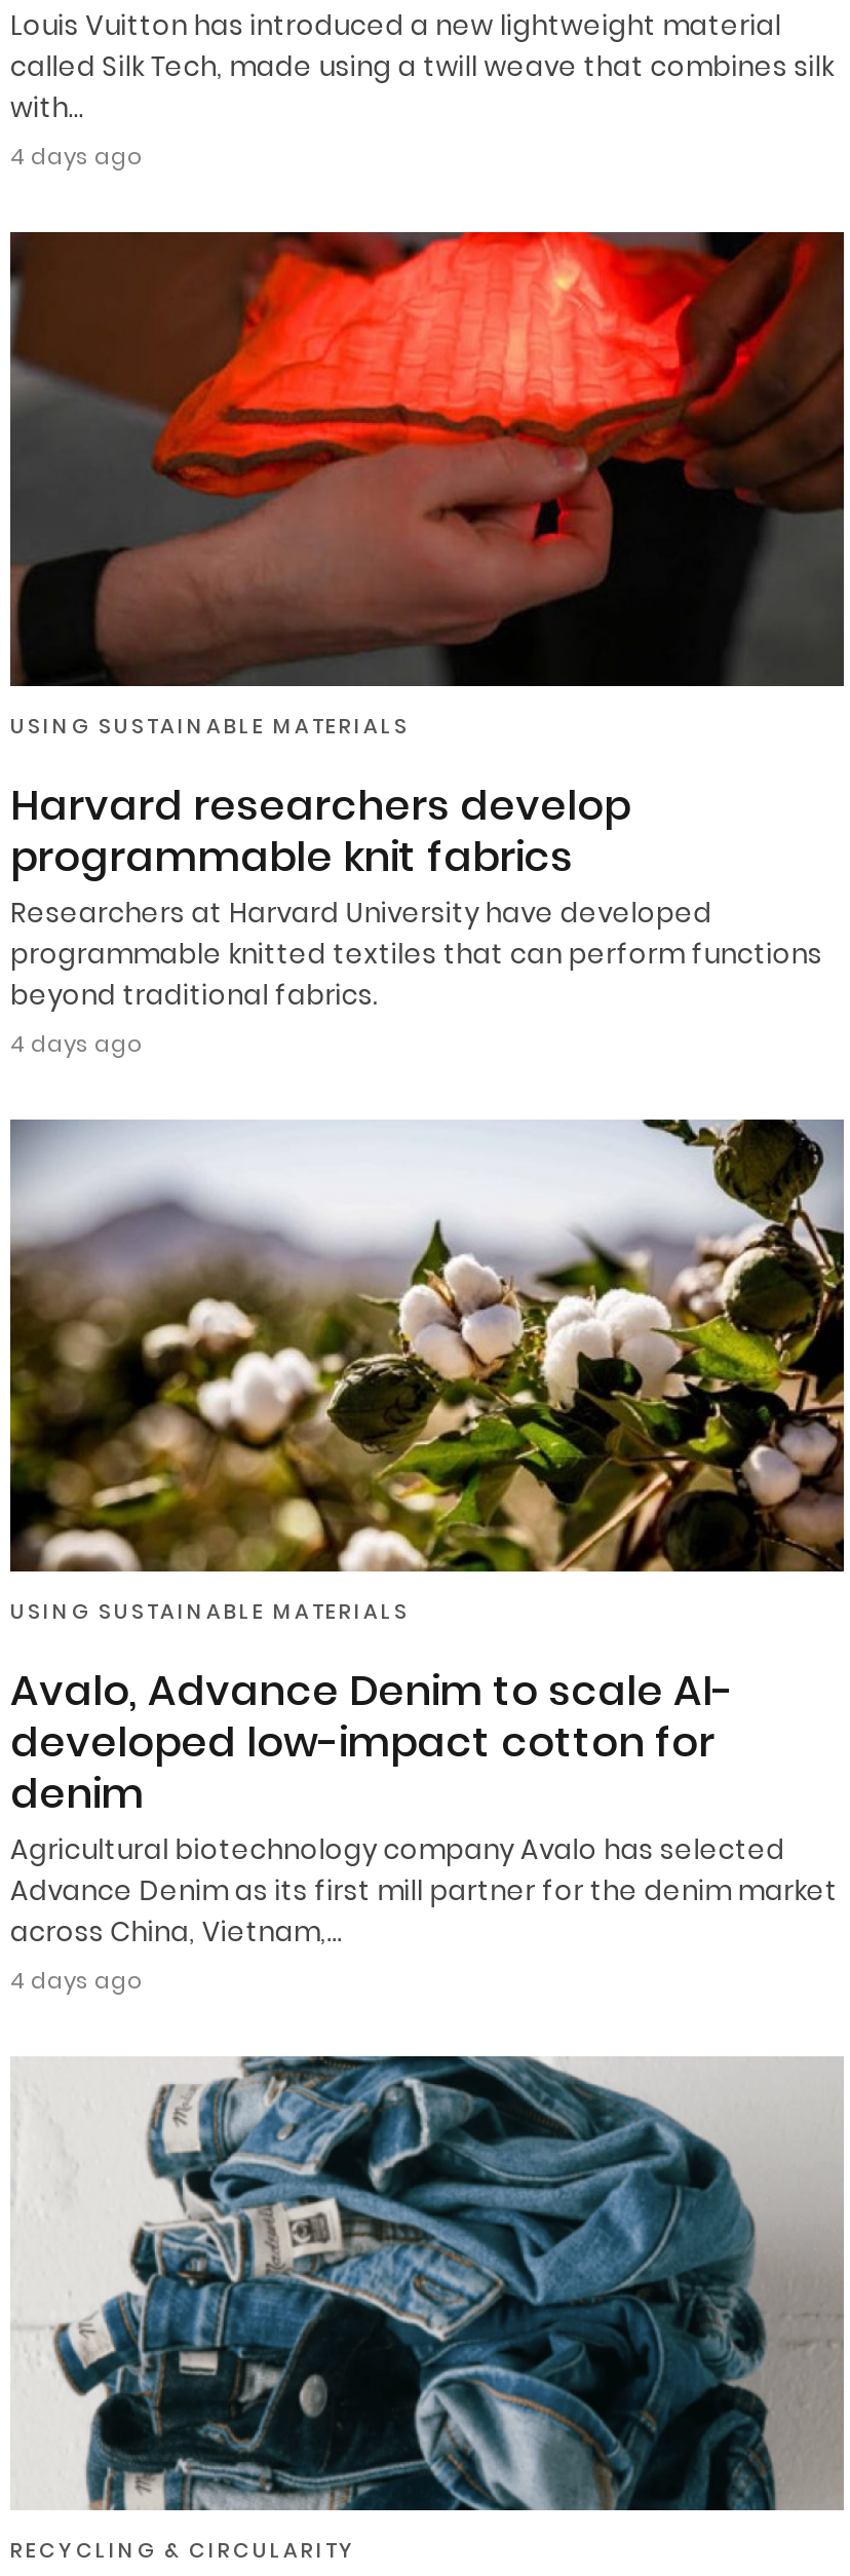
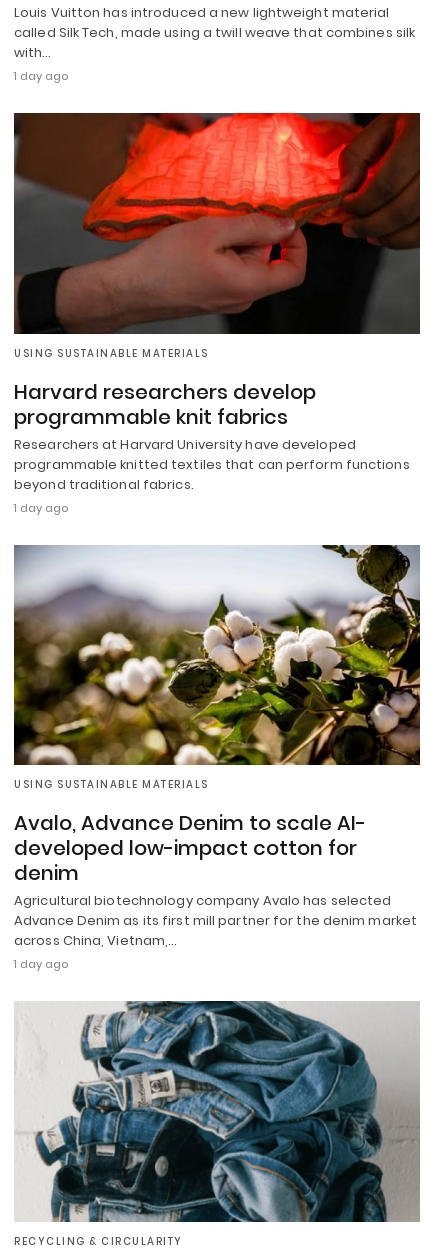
[10,140,142,173] 4 days ago -> [14,68,68,84] 1 day ago
[10,1026,142,1059] 4 days ago -> [14,500,68,516] 1 day ago
[10,1964,142,1997] 4 days ago -> [14,956,68,972] 1 day ago

